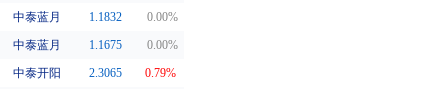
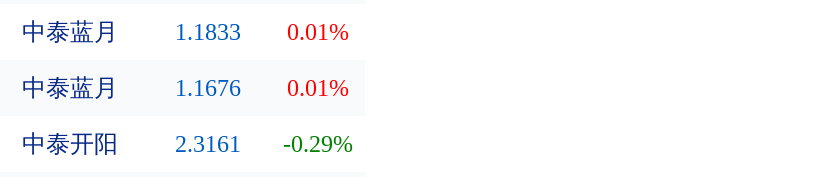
[89,10,122,24] 1.1832 -> [175,18,241,46] 1.1833
[147,10,178,24] 0.00% -> [287,18,349,46] 0.01%
[89,38,122,52] 1.1675 -> [175,74,241,102] 1.1676
[147,38,178,52] 0.00% -> [287,74,349,102] 0.01%
[89,66,122,80] 2.3065 -> [175,130,241,158] 2.3161
[145,66,176,80] 0.79% -> [283,130,353,158] -0.29%

